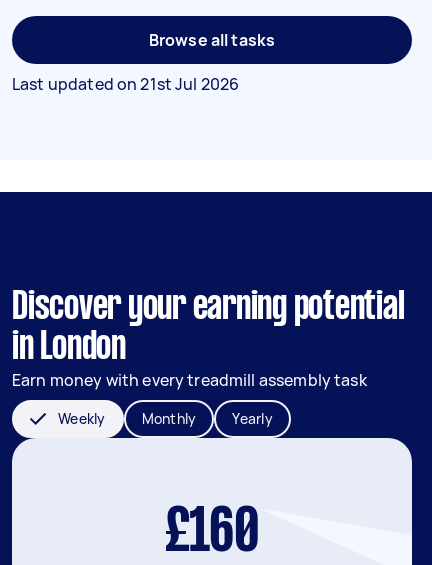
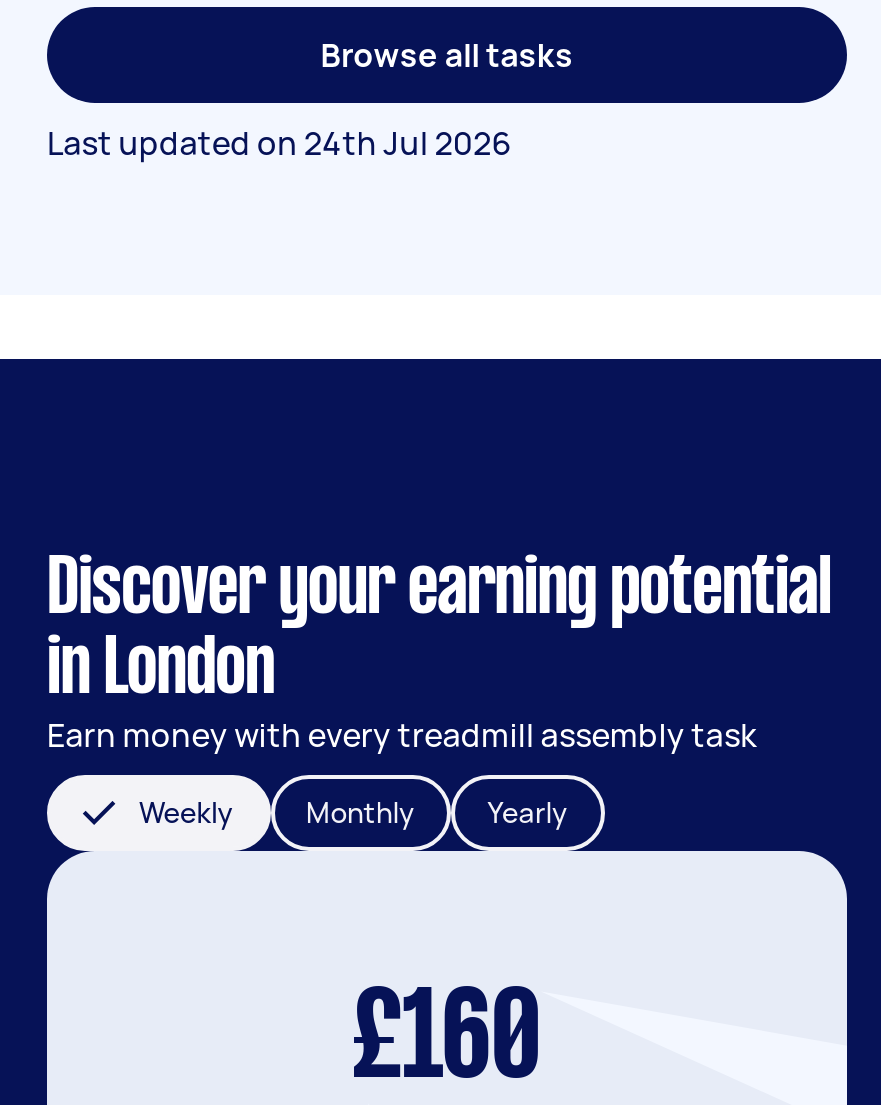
[12,73,239,95] Last updated on 21st Jul 2026 -> [47,121,512,165] Last updated on 24th Jul 2026

